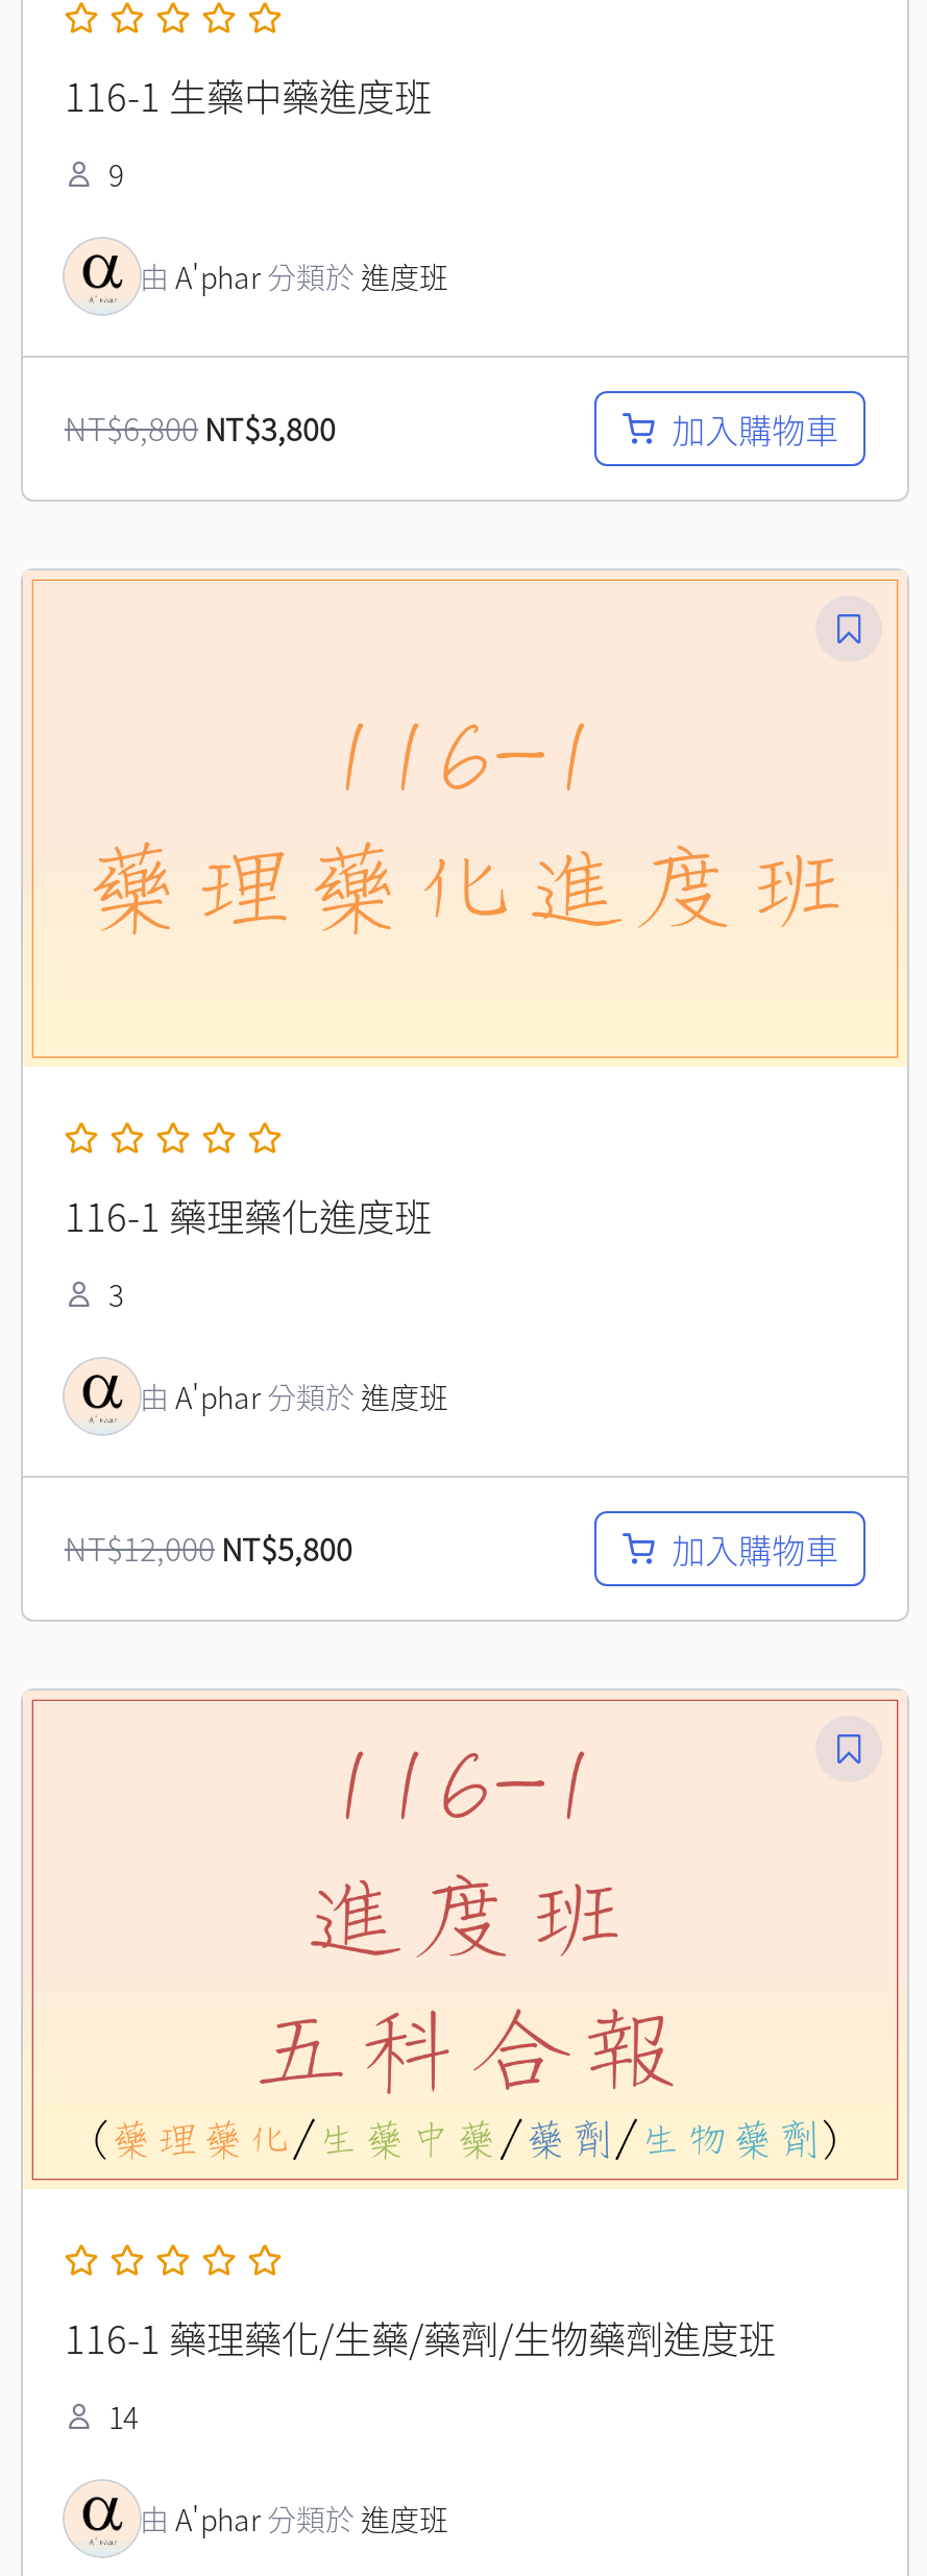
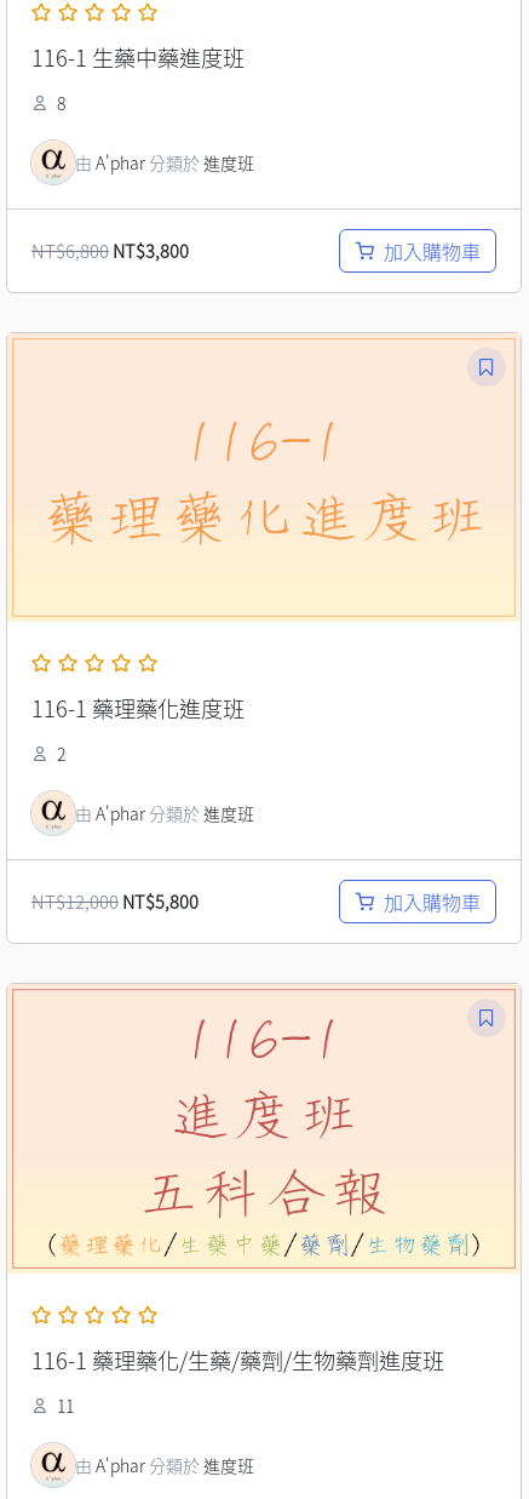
[108,153,123,195] 9 -> [57,91,65,115] 8
[108,1274,123,1316] 3 -> [57,742,65,766] 2
[108,2396,137,2437] 14 -> [57,1394,74,1418] 11

